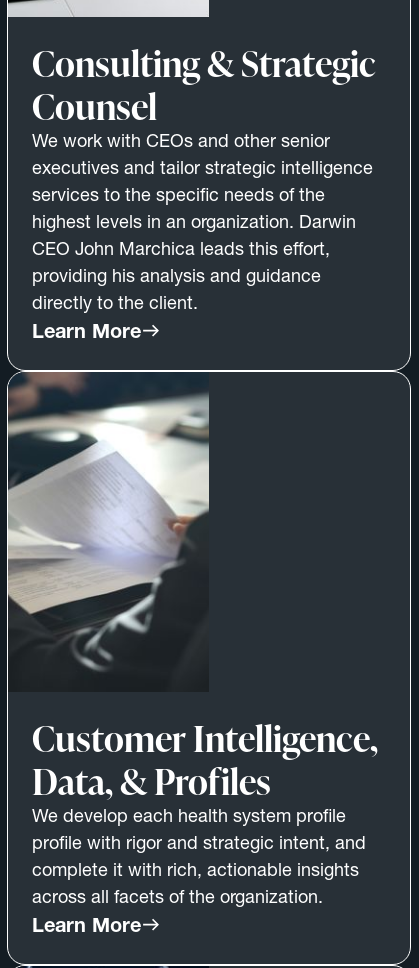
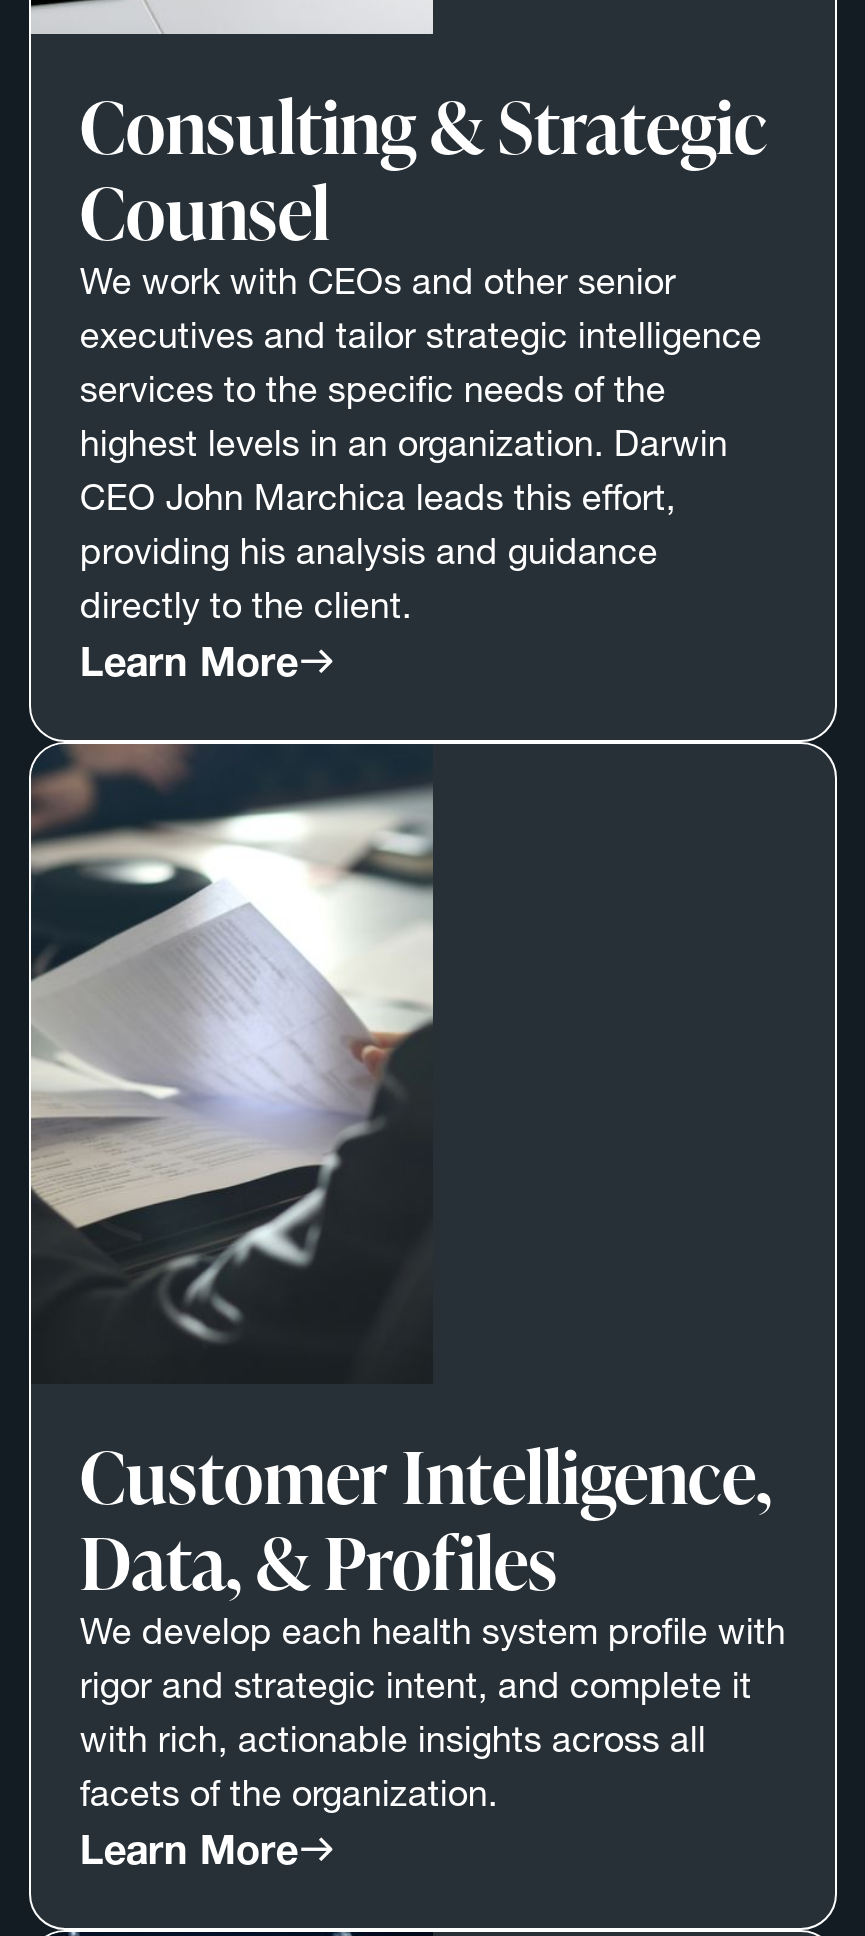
[32,804,366,908] We develop each health system profile | profile with rigor and strategic intent, and | complete it with rich, actionable insights | across all facets of the organization. -> [80,1608,786,1816] We develop each health system profile with | rigor and strategic intent, and complete it | with rich, actionable insights across all | facets of the organization.

